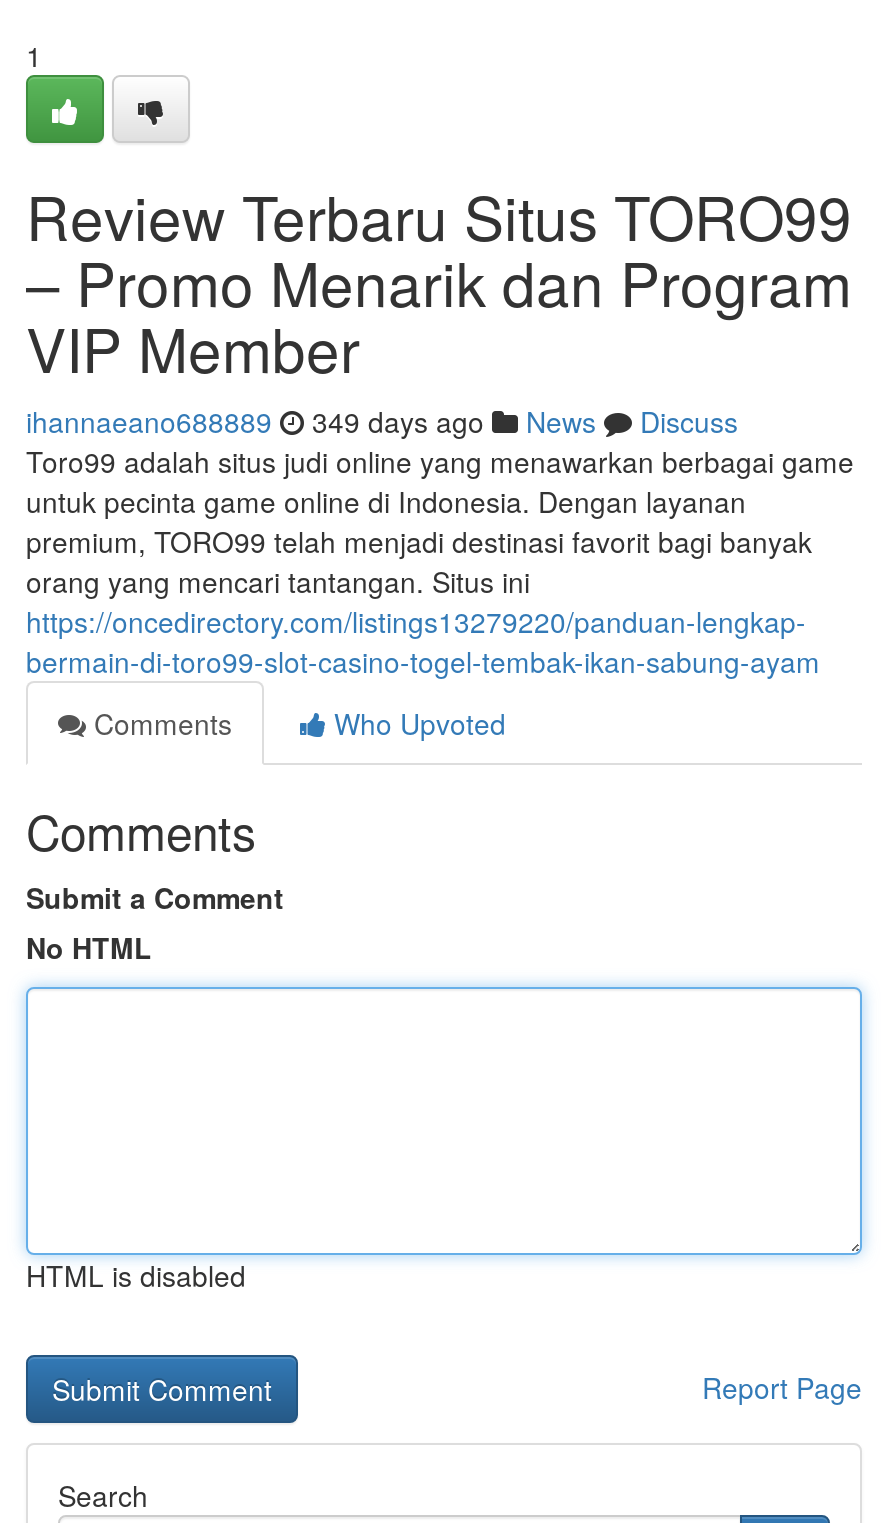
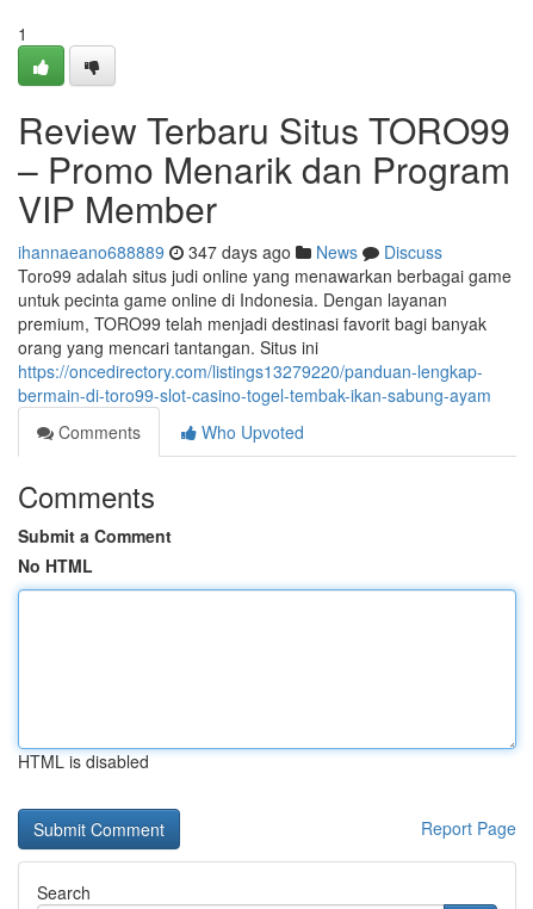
[26,401,738,441] ihannaeano688889 349 days ago News Discuss -> [18,240,442,264] ihannaeano688889 347 days ago News Discuss

